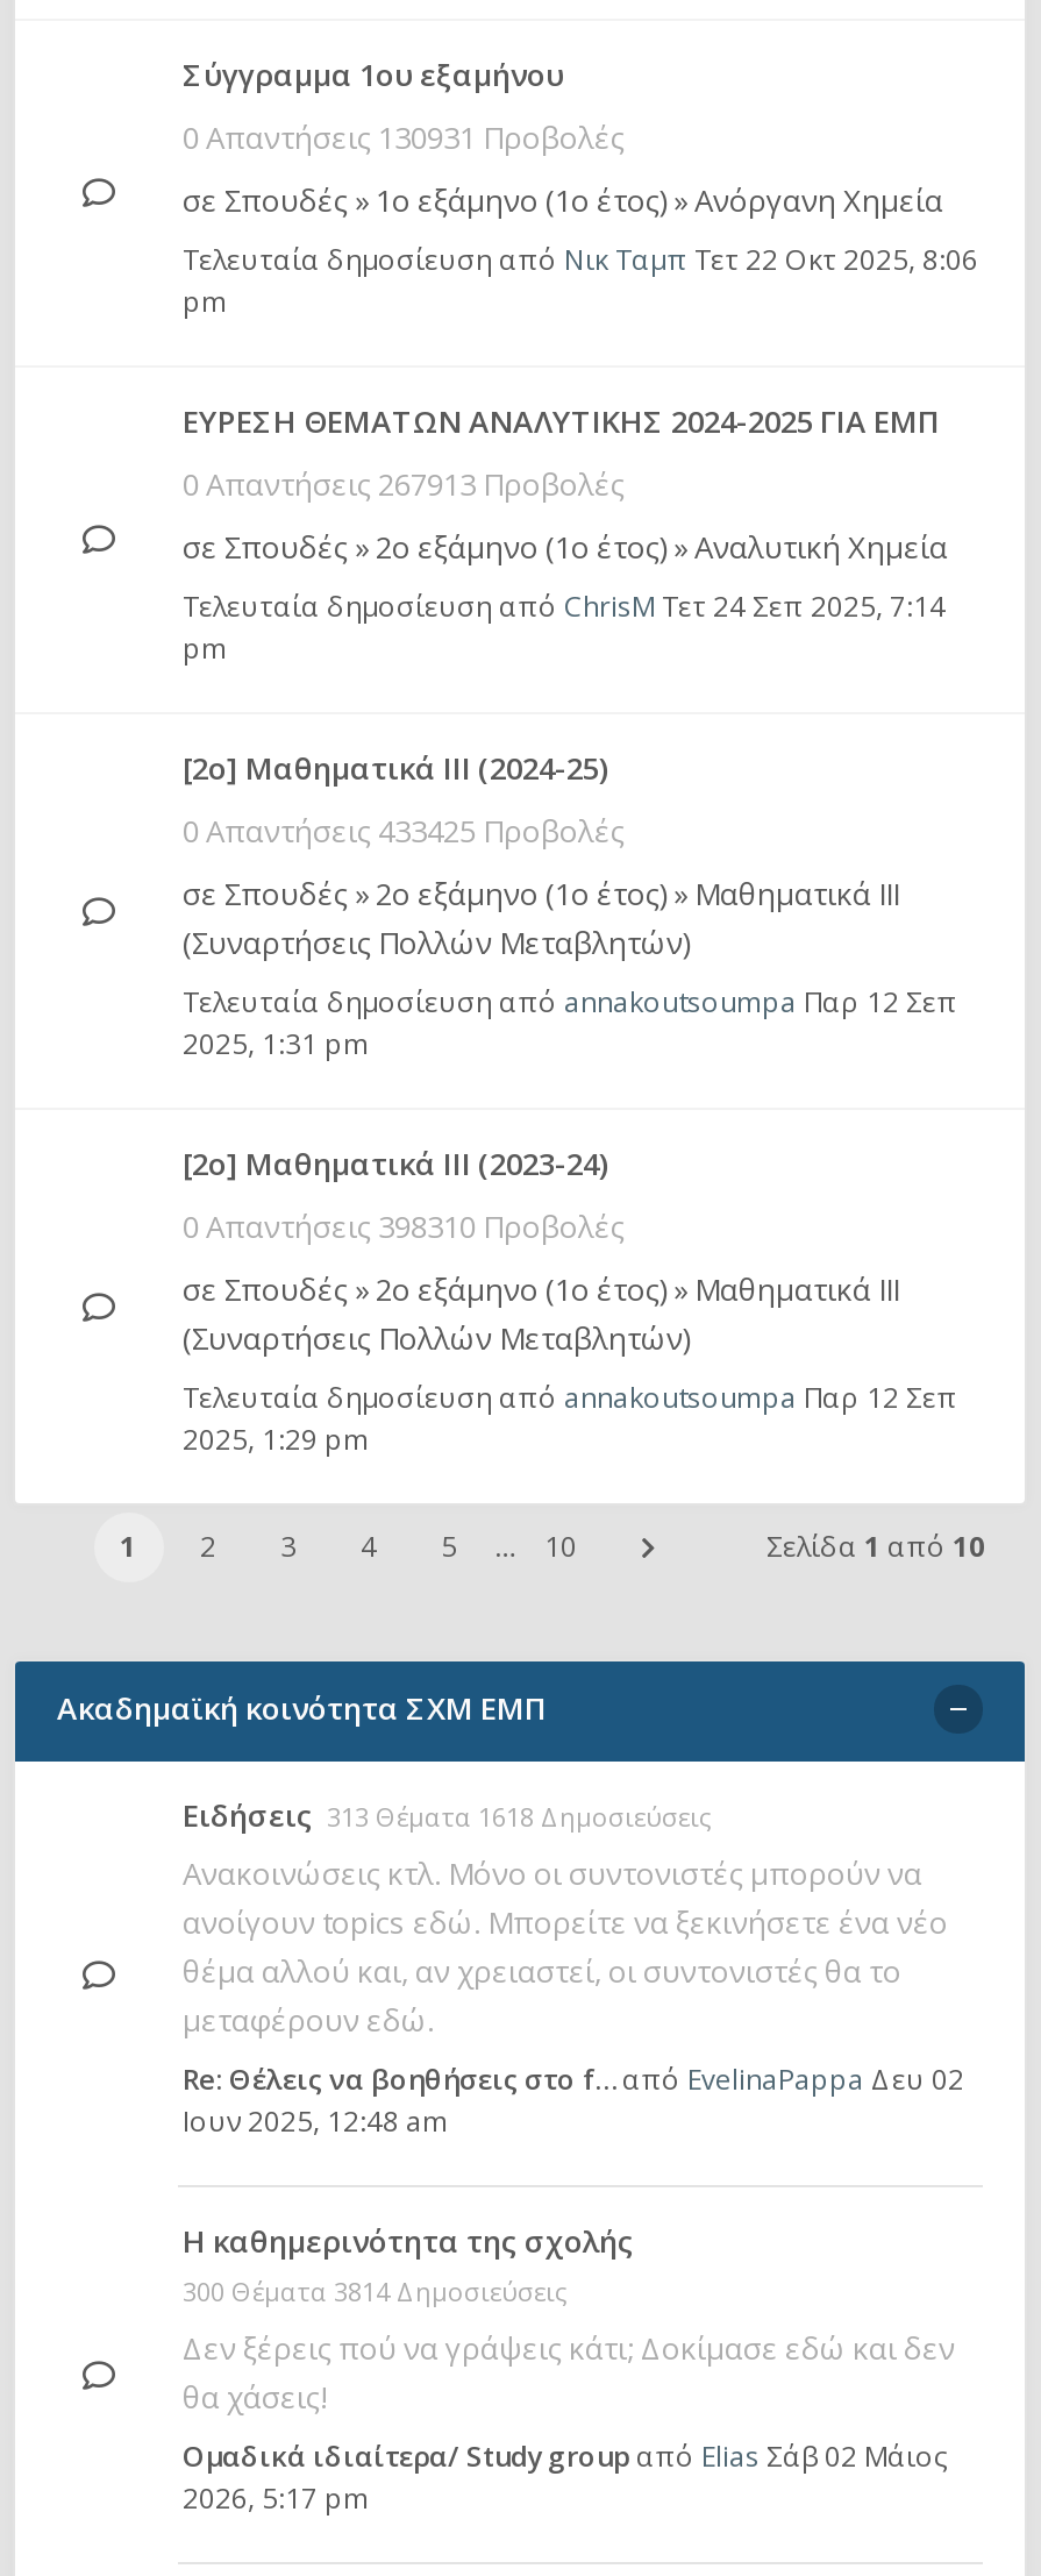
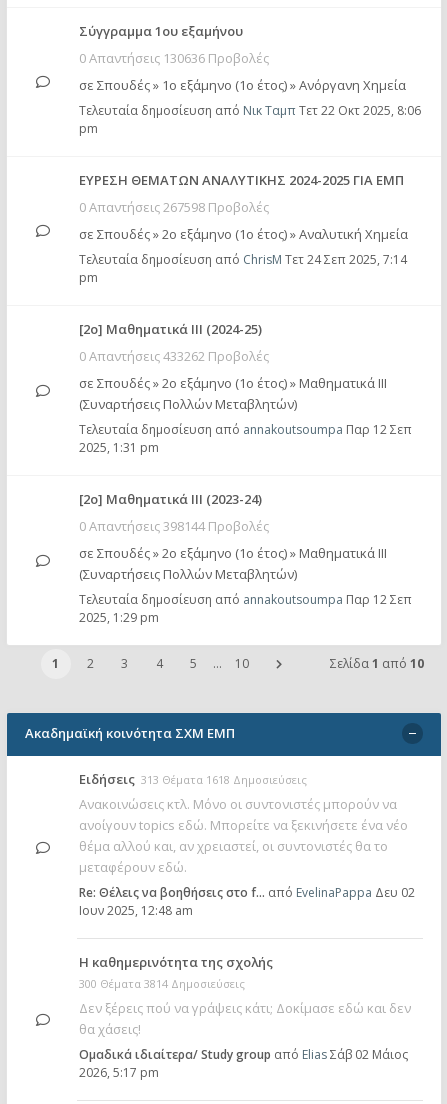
[183,116,625,158] 0 Απαντήσεις 130931 Προβολές -> [79,49,269,67] 0 Απαντήσεις 130636 Προβολές
[183,463,625,505] 0 Απαντήσεις 267913 Προβολές -> [79,198,269,216] 0 Απαντήσεις 267598 Προβολές
[183,810,625,852] 0 Απαντήσεις 433425 Προβολές -> [79,347,269,365] 0 Απαντήσεις 433262 Προβολές
[183,1205,625,1247] 0 Απαντήσεις 398310 Προβολές -> [79,517,269,535] 0 Απαντήσεις 398144 Προβολές

